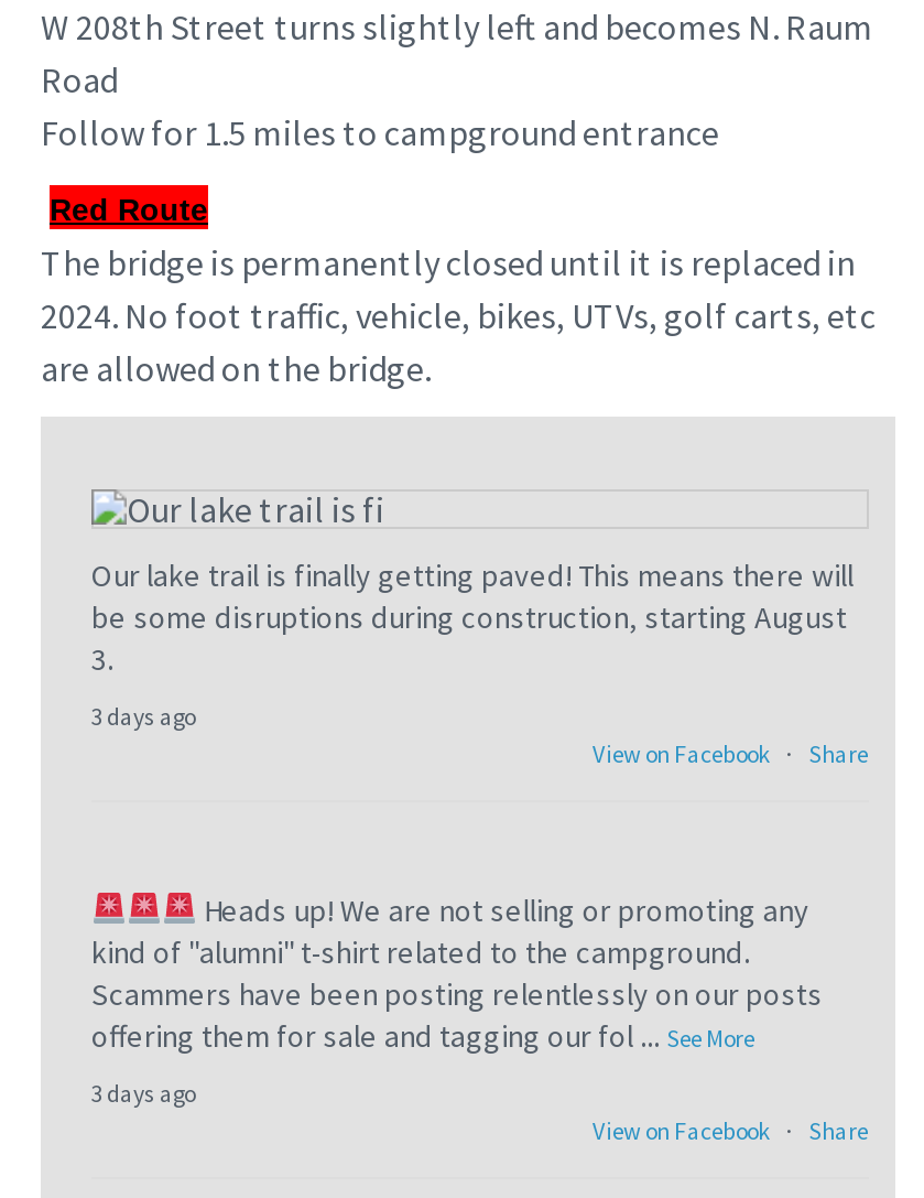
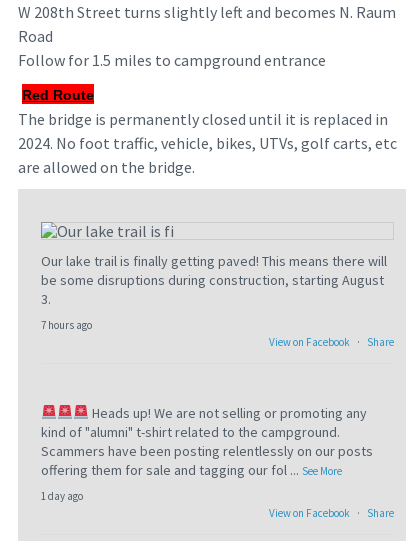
[91,701,195,731] 3 days ago -> [41,318,92,332] 7 hours ago
[91,1077,195,1108] 3 days ago -> [41,489,83,503] 1 day ago

